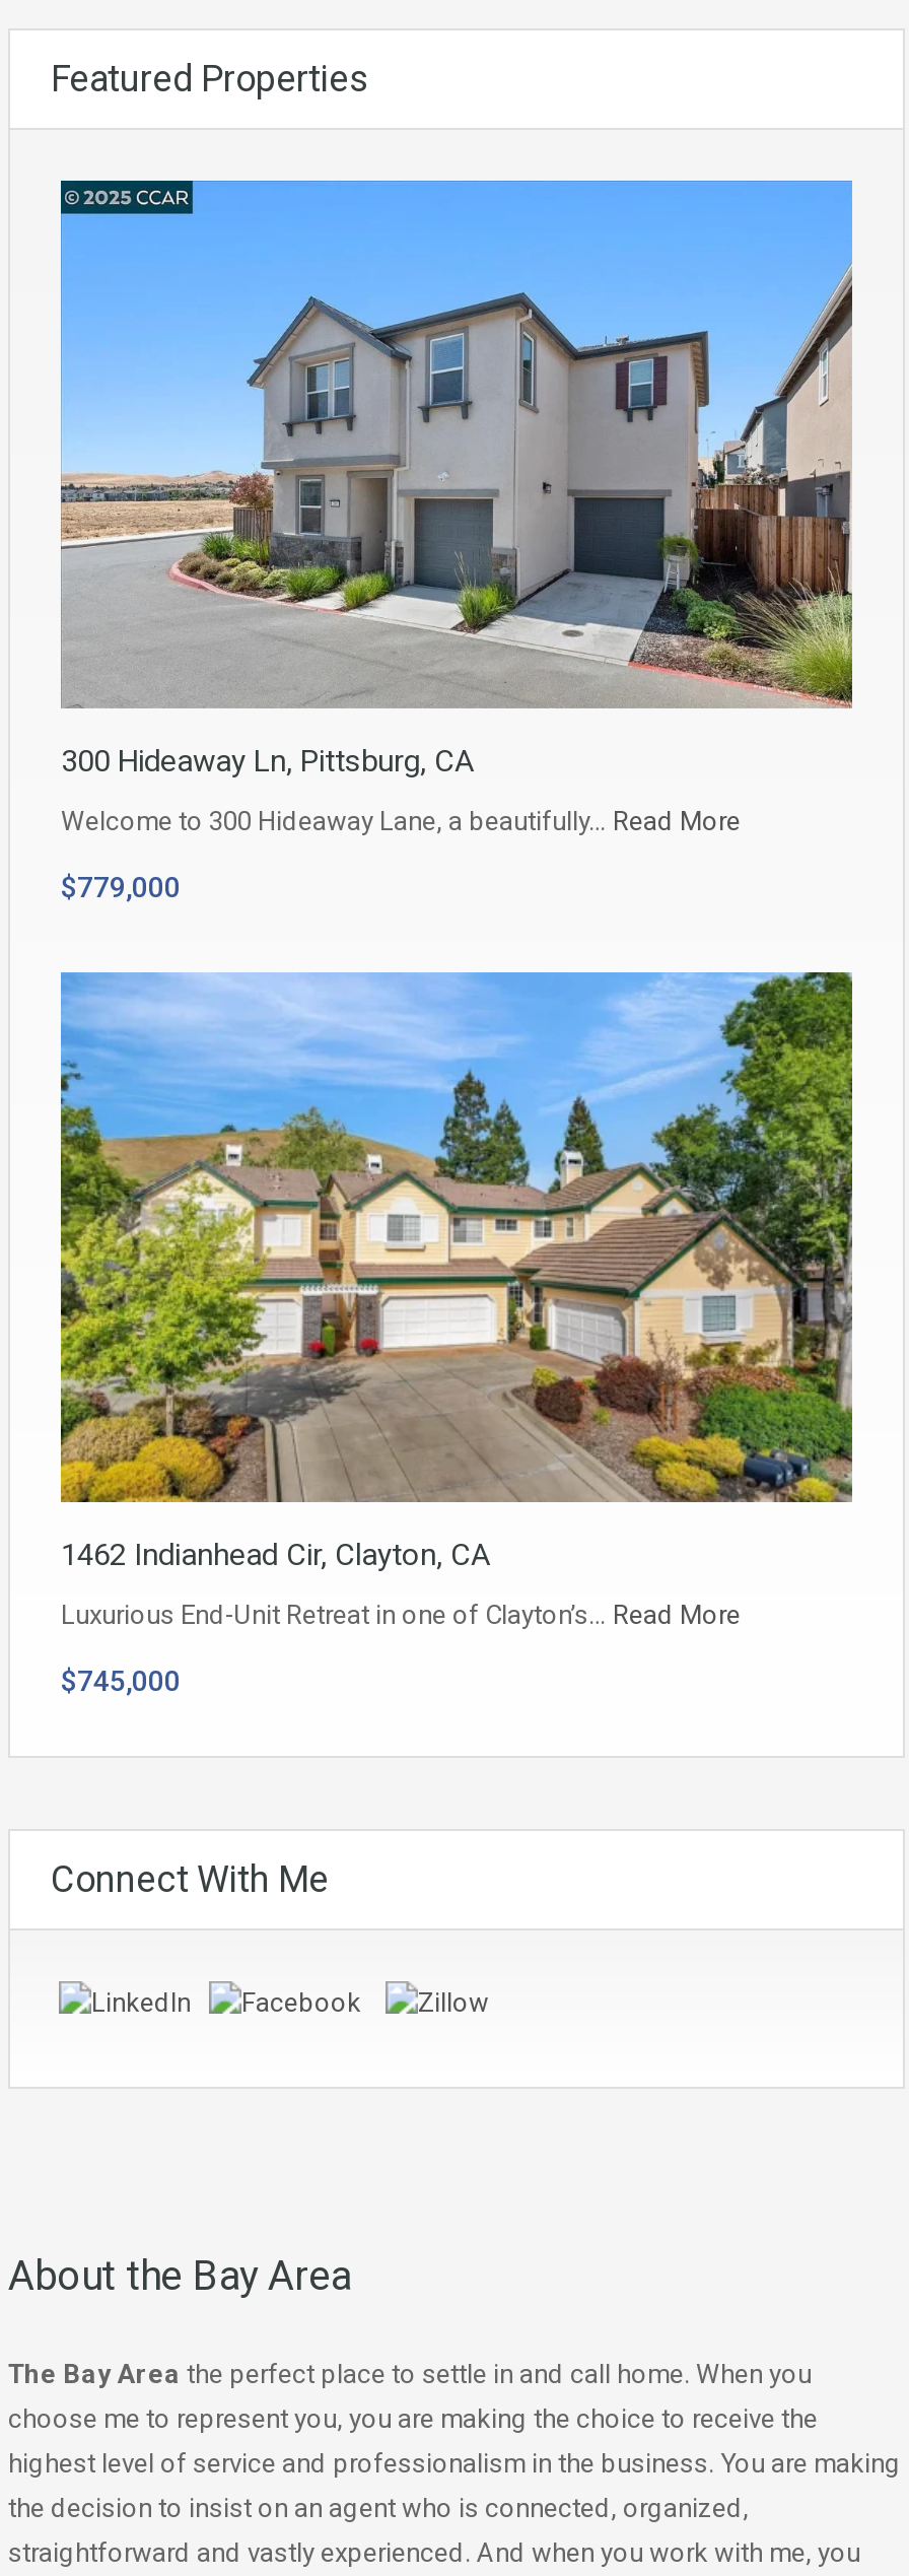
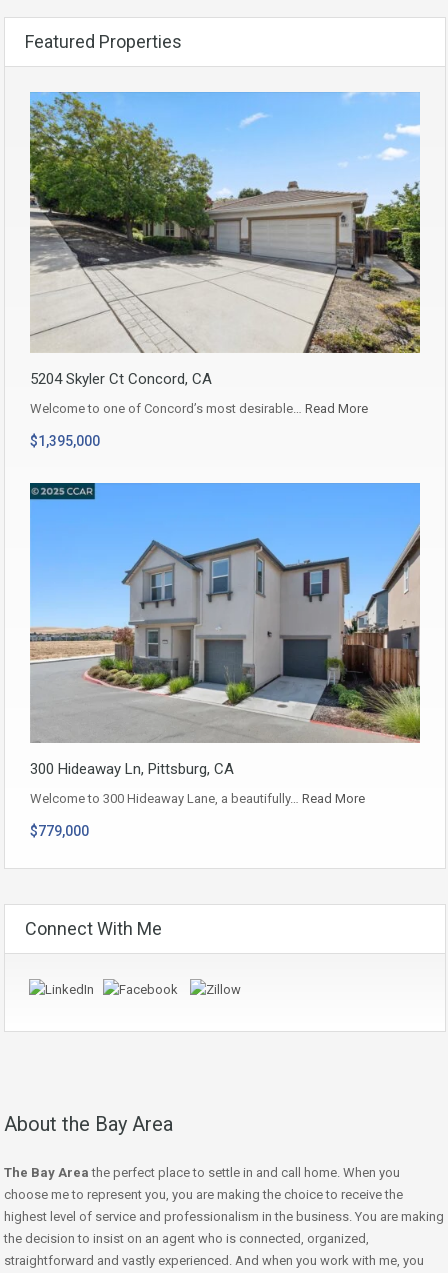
none -> [29,91,421,449] [image] | 5204 Skyler Ct Concord, CA | Welcome to one of Concord’s most desirable… Read More | $1,395,000
moved [57,272,856,904] -> [28,528,422,839]: [image] | 300 Hideaway Ln, Pittsburg, CA | Welcome to 300 Hideaway Lane, a beautifully… Read More | $779,000
[59,970,854,1696] [image] | 1462 Indianhead Cir, Clayton, CA | Luxurious End-Unit Retreat in one of Clayton’s… Read More | $745,000 -> none

